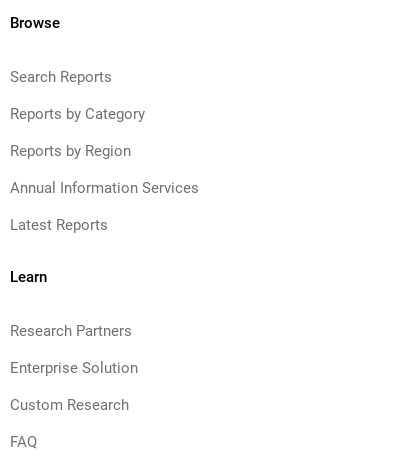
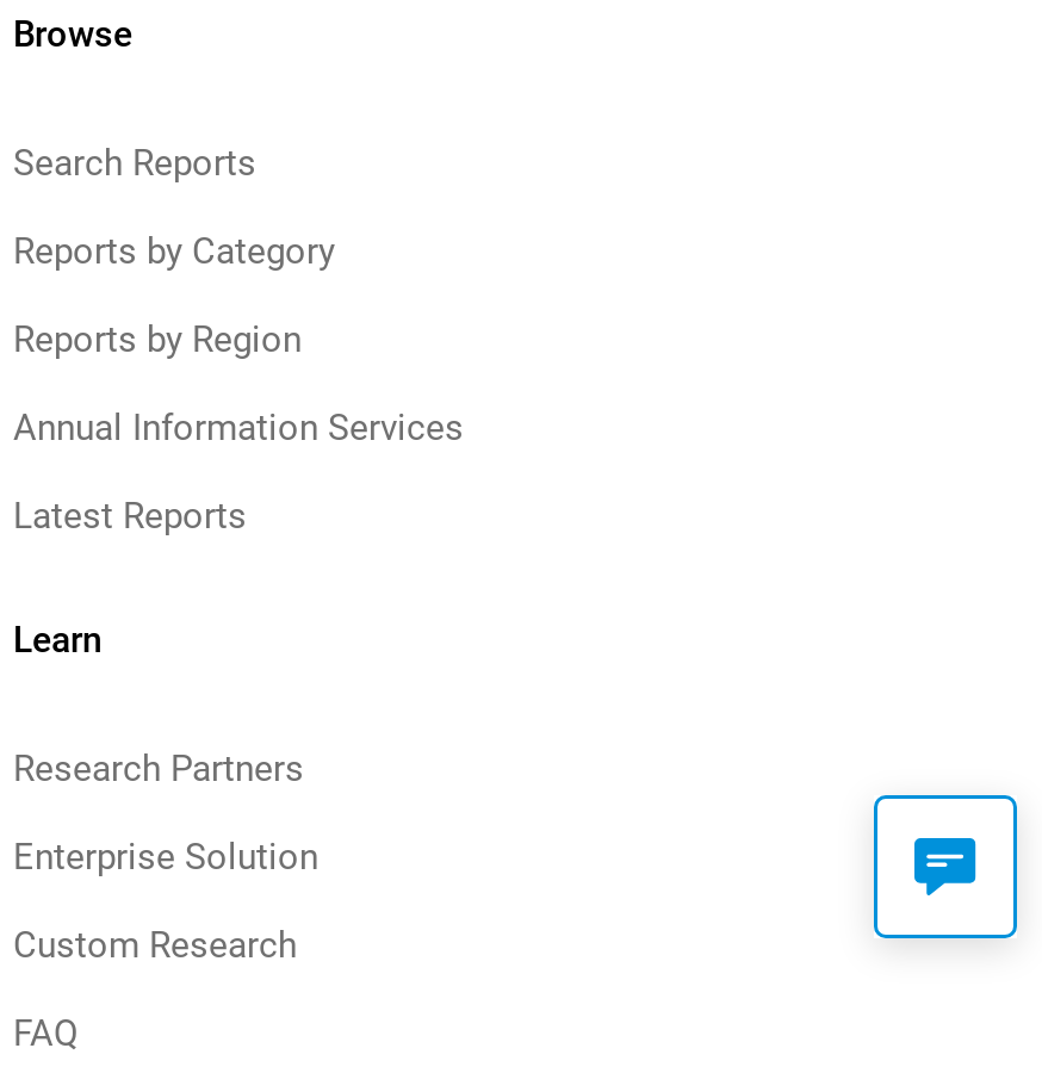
none -> [864,790,1027,957] [image]

